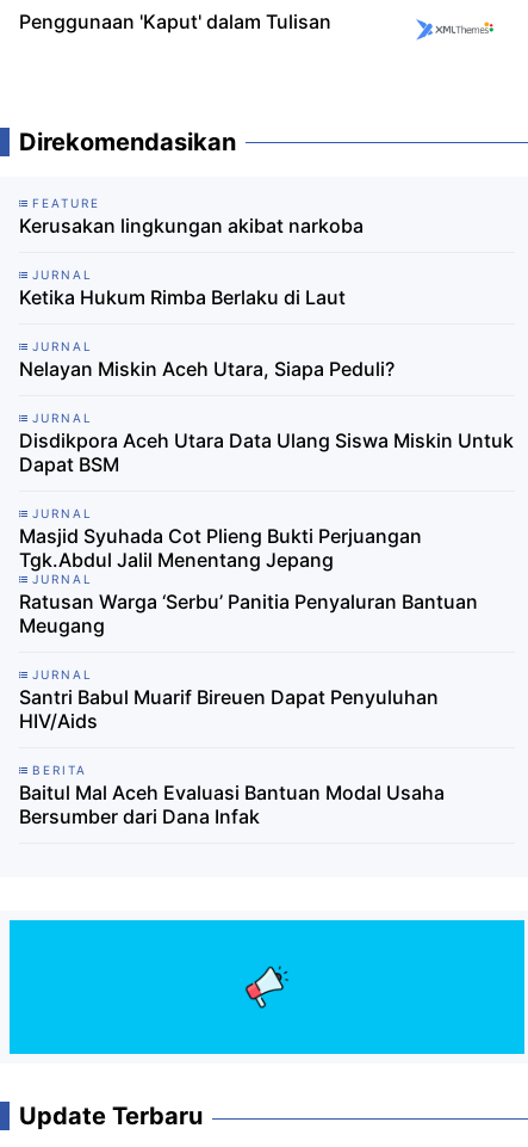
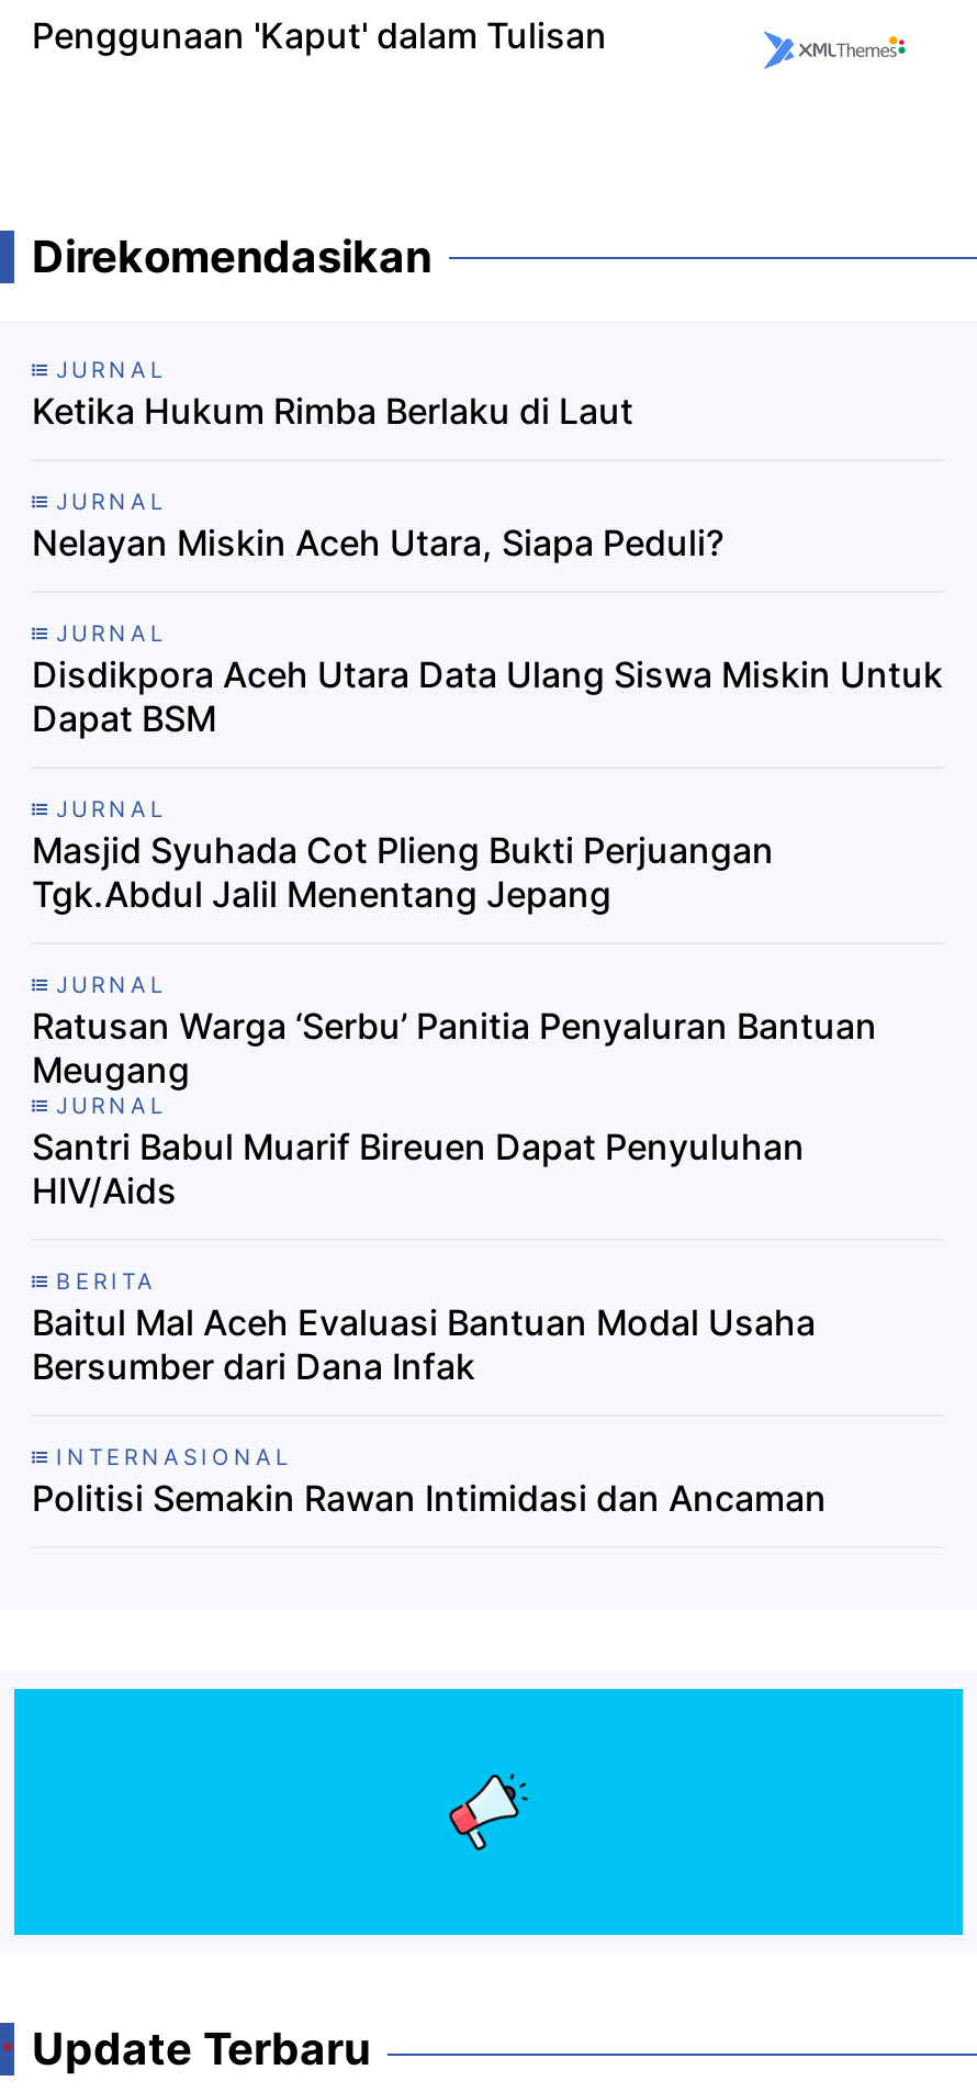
[19,196,364,238] FEATURE | Kerusakan lingkungan akibat narkoba -> none
moved [19,268,514,572] -> [32,356,943,917]: JURNAL | Ketika Hukum Rimba Berlaku di Laut | JURNAL | ... | Masjid Syuhada Cot Plieng Bukti Perjuangan | Tgk.Abdul Jalil Menentang Jepang
moved [19,572,478,638] -> [32,971,877,1092]: JURNAL | Ratusan Warga ‘Serbu’ Panitia Penyaluran Bantuan | Meugang
moved [19,668,445,829] -> [32,1092,816,1389]: JURNAL | Santri Babul Muarif Bireuen Dapat Penyuluhan | HIV/Aids | BERITA | Baitul Mal Aceh Evaluasi Bantuan Modal Usaha | Bersumber dari Dana Infak
none -> [32,1444,827,1521] INTERNASIONAL | Politisi Semakin Rawan Intimidasi dan Ancaman

